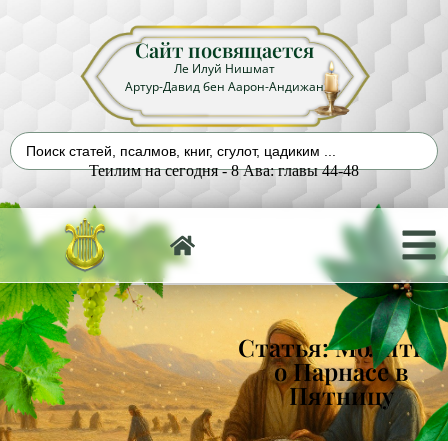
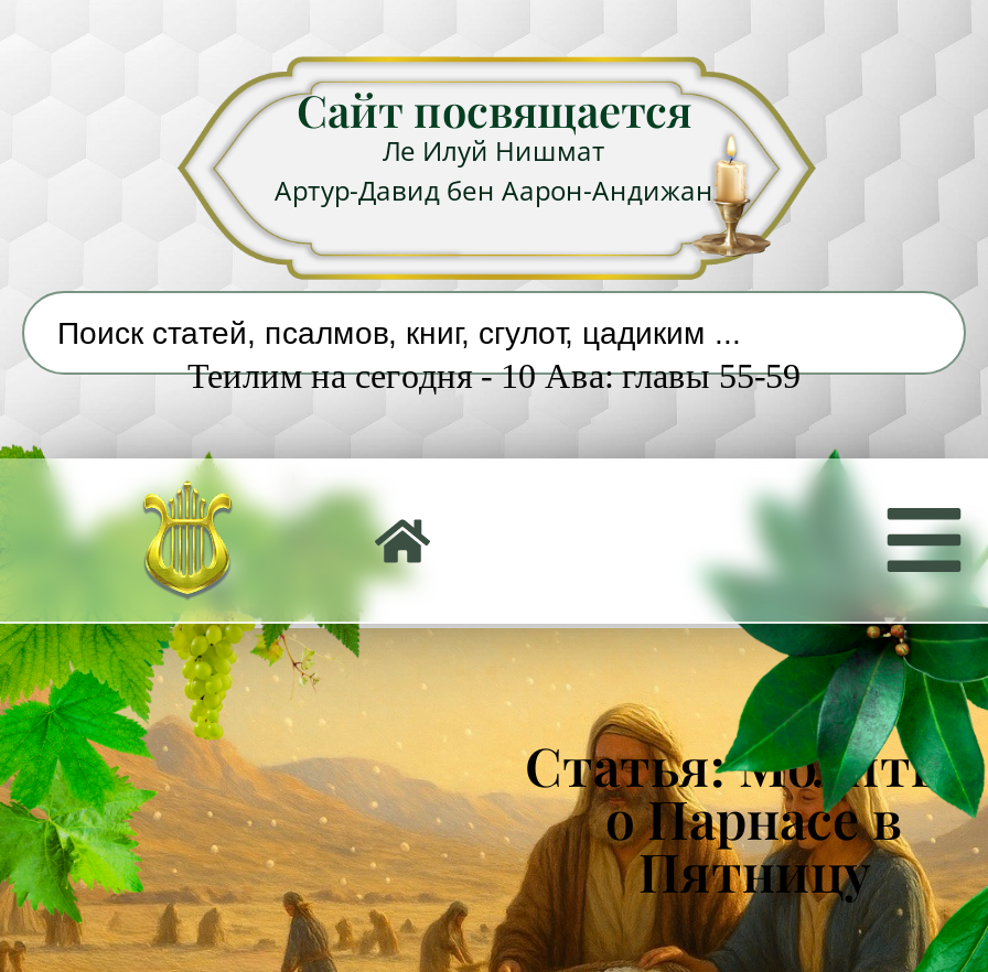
[89,162,359,179] Теилим на сегодня - 8 Ава: главы 44-48 -> [187,357,801,395] Теилим на сегодня - 10 Ава: главы 55-59

